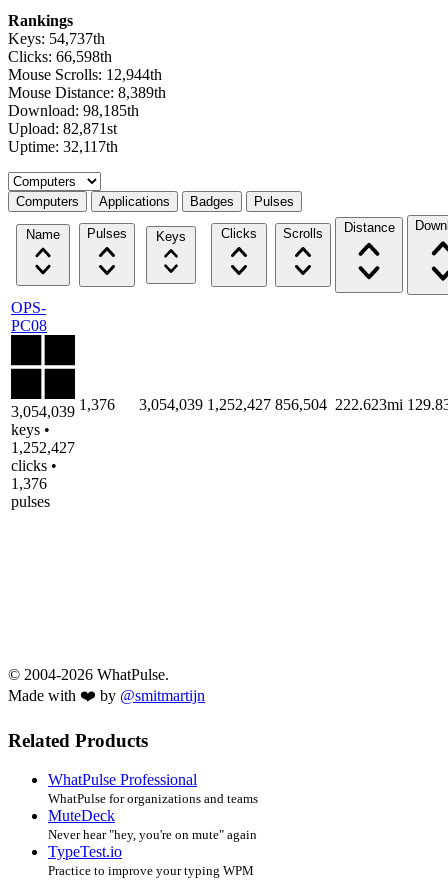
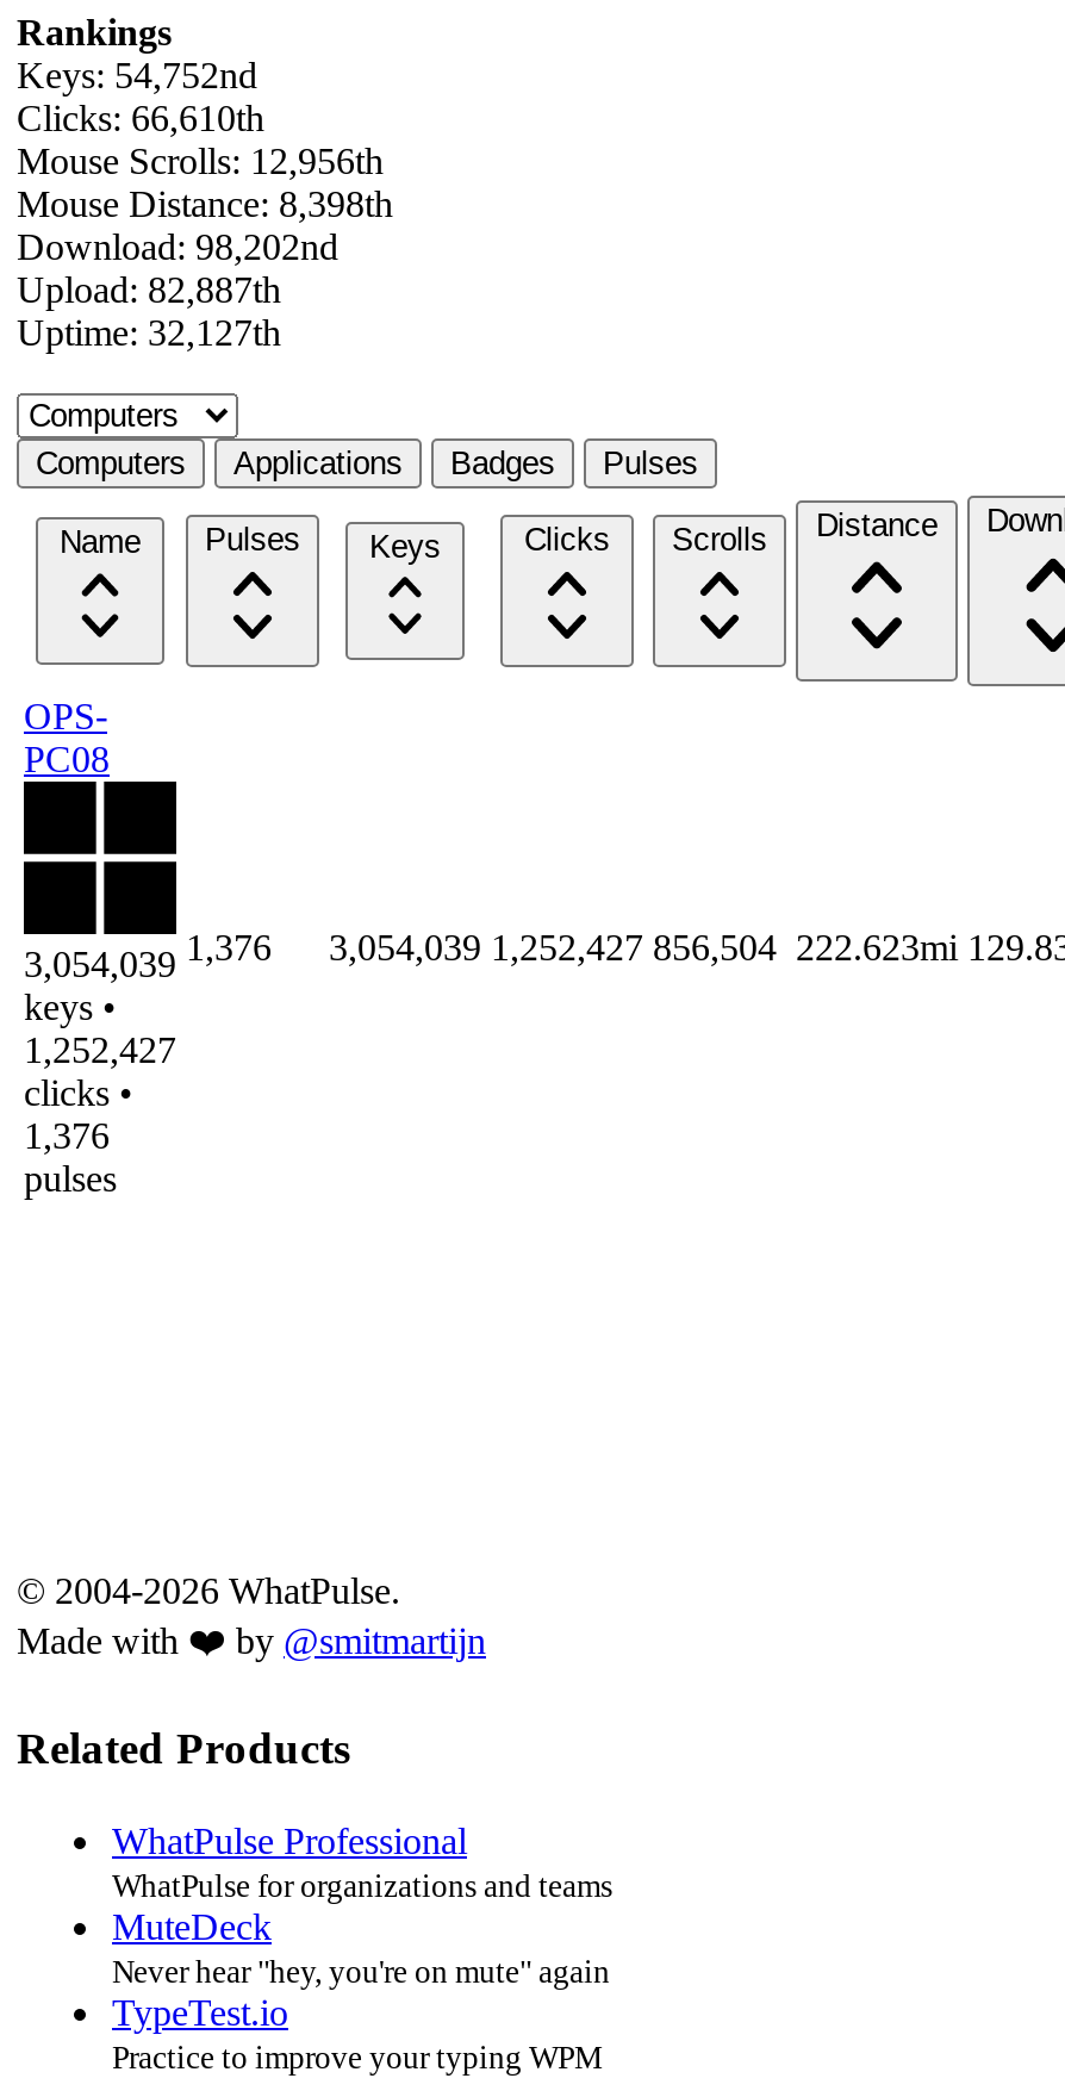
[8,30,105,47] Keys: 54,737th -> [17,56,257,96] Keys: 54,752nd
[8,48,112,65] Clicks: 66,598th -> [17,98,264,139] Clicks: 66,610th
[8,66,162,83] Mouse Scrolls: 12,944th -> [17,141,384,182] Mouse Scrolls: 12,956th
[8,84,166,101] Mouse Distance: 8,389th -> [17,184,393,225] Mouse Distance: 8,398th
[8,102,139,119] Download: 98,185th -> [17,227,338,268] Download: 98,202nd
[8,120,117,137] Upload: 82,871st -> [17,270,281,310] Upload: 82,887th
[8,138,118,155] Uptime: 32,117th -> [17,313,281,353] Uptime: 32,127th

